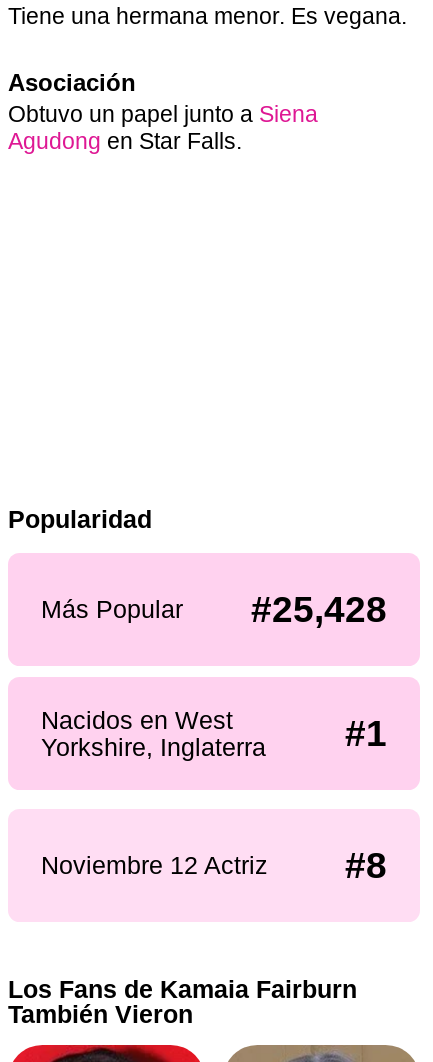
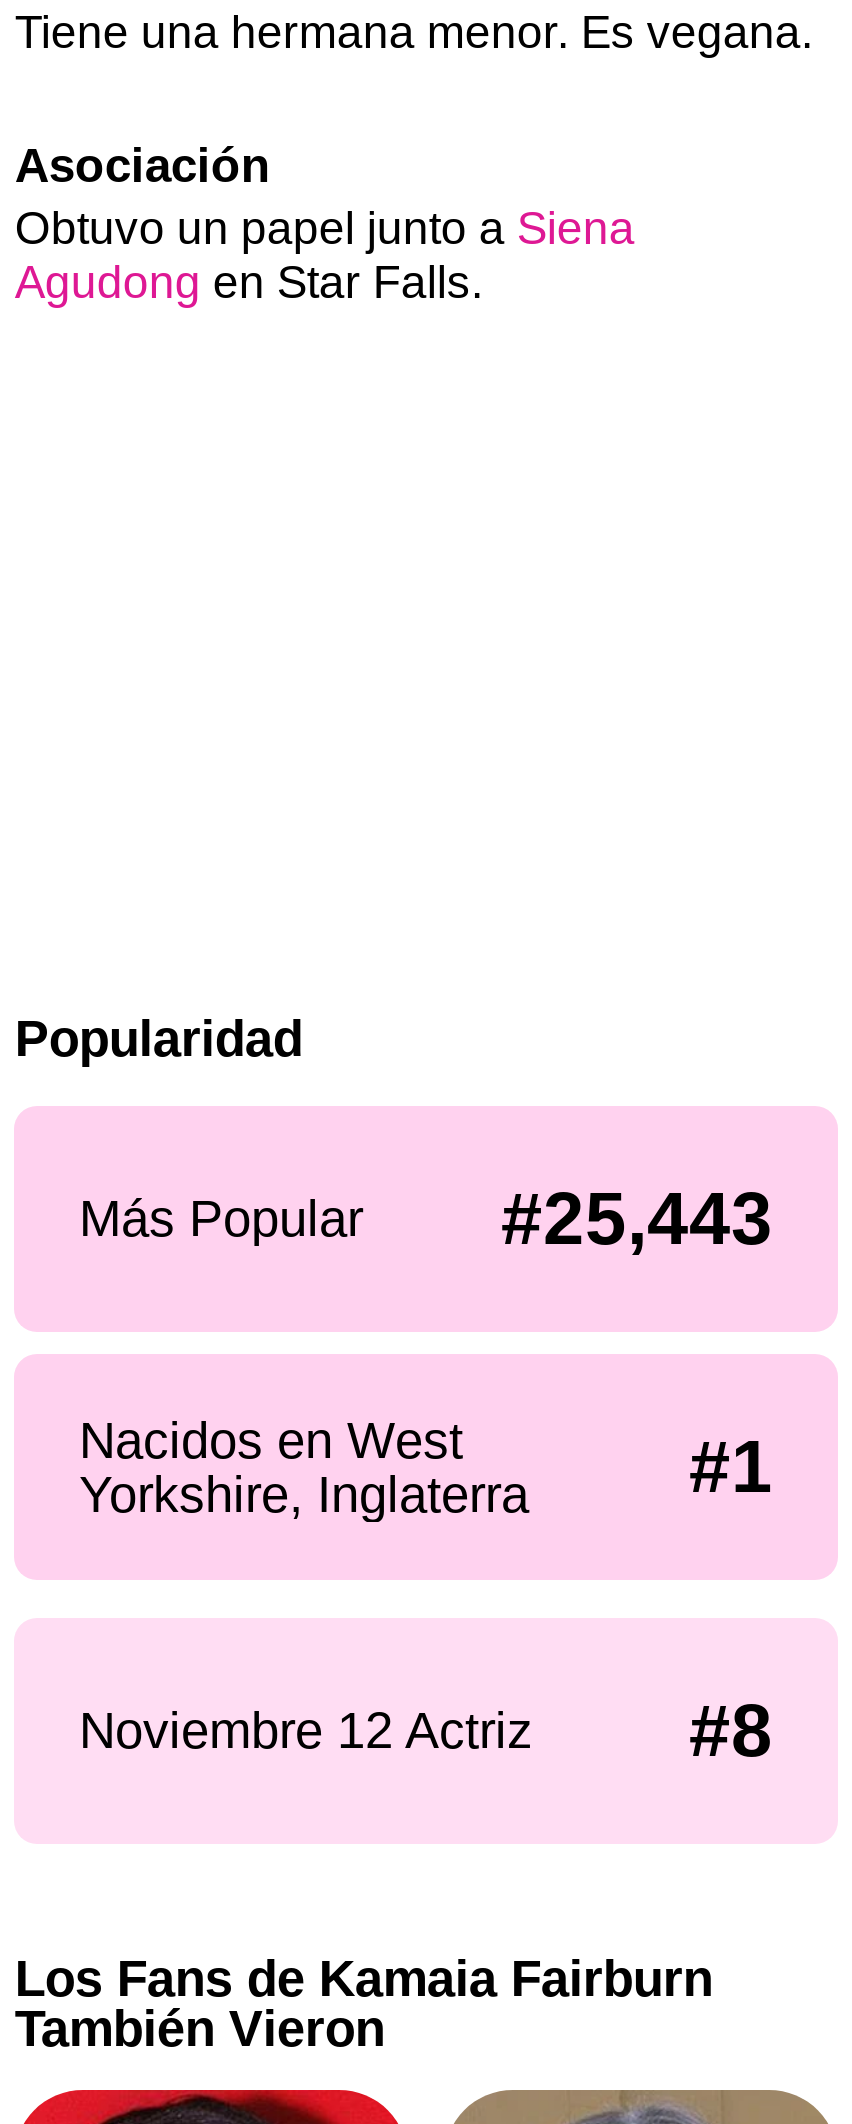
[251,589,387,630] #25,428 -> [501,1178,773,1260] #25,443

